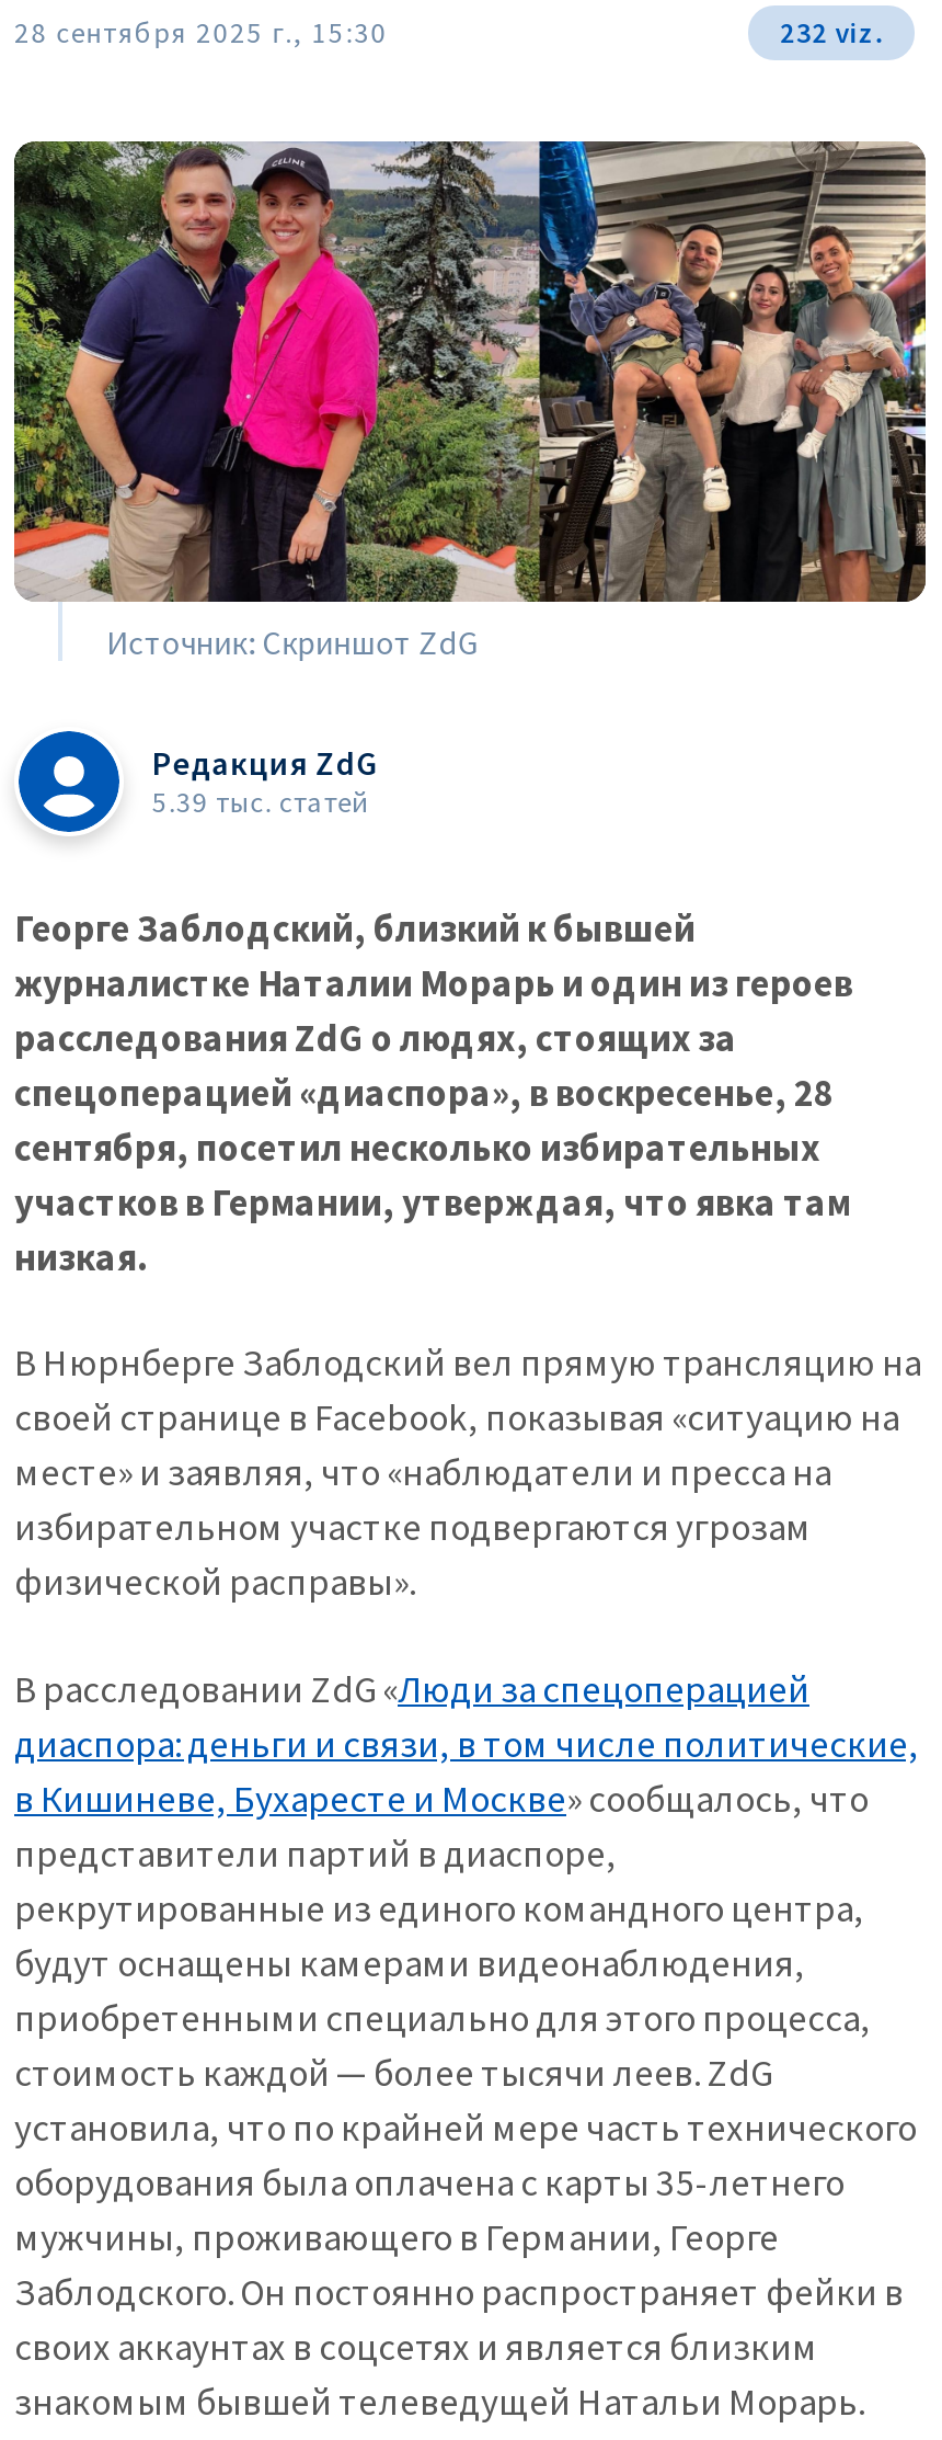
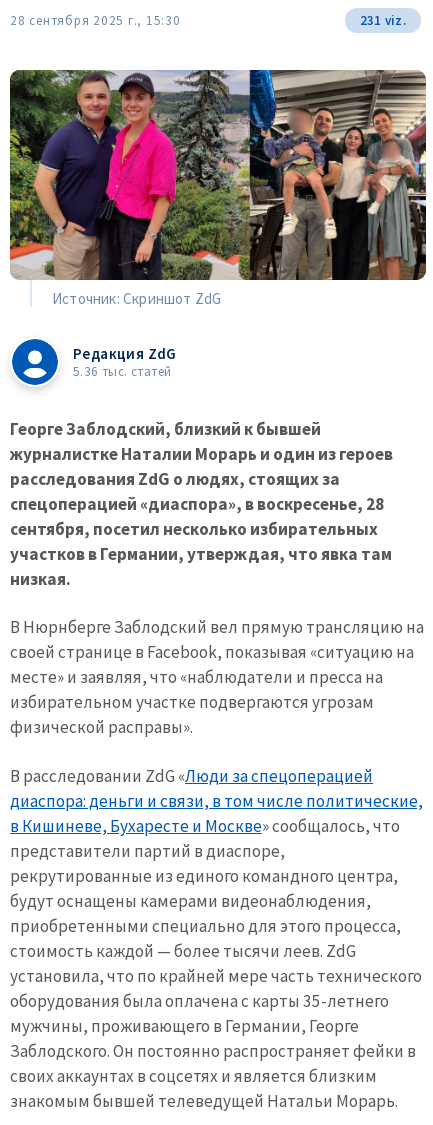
[780,13,882,51] 232 viz. -> [360,12,406,29] 231 viz.
[152,783,368,821] 5.39 тыс. статей -> [73,363,171,380] 5.36 тыс. статей

